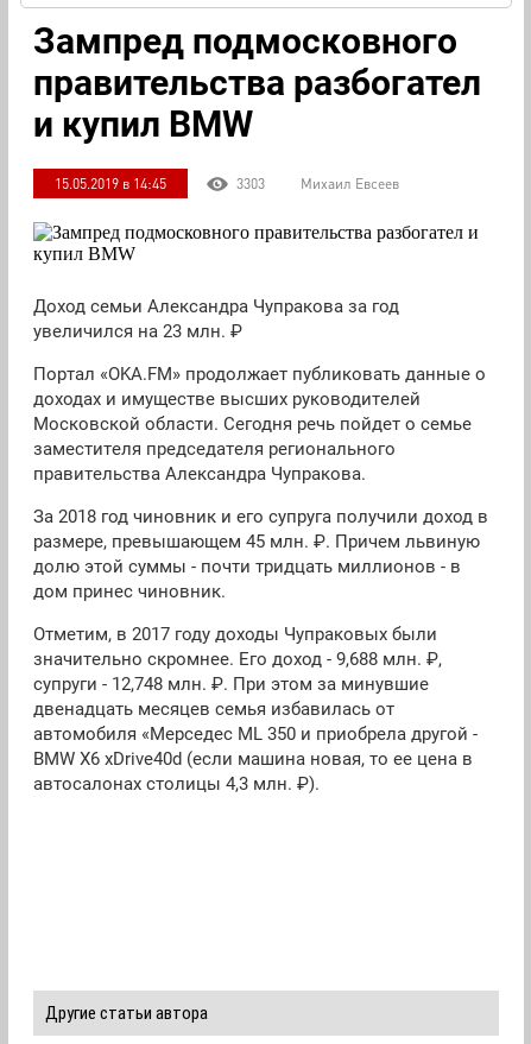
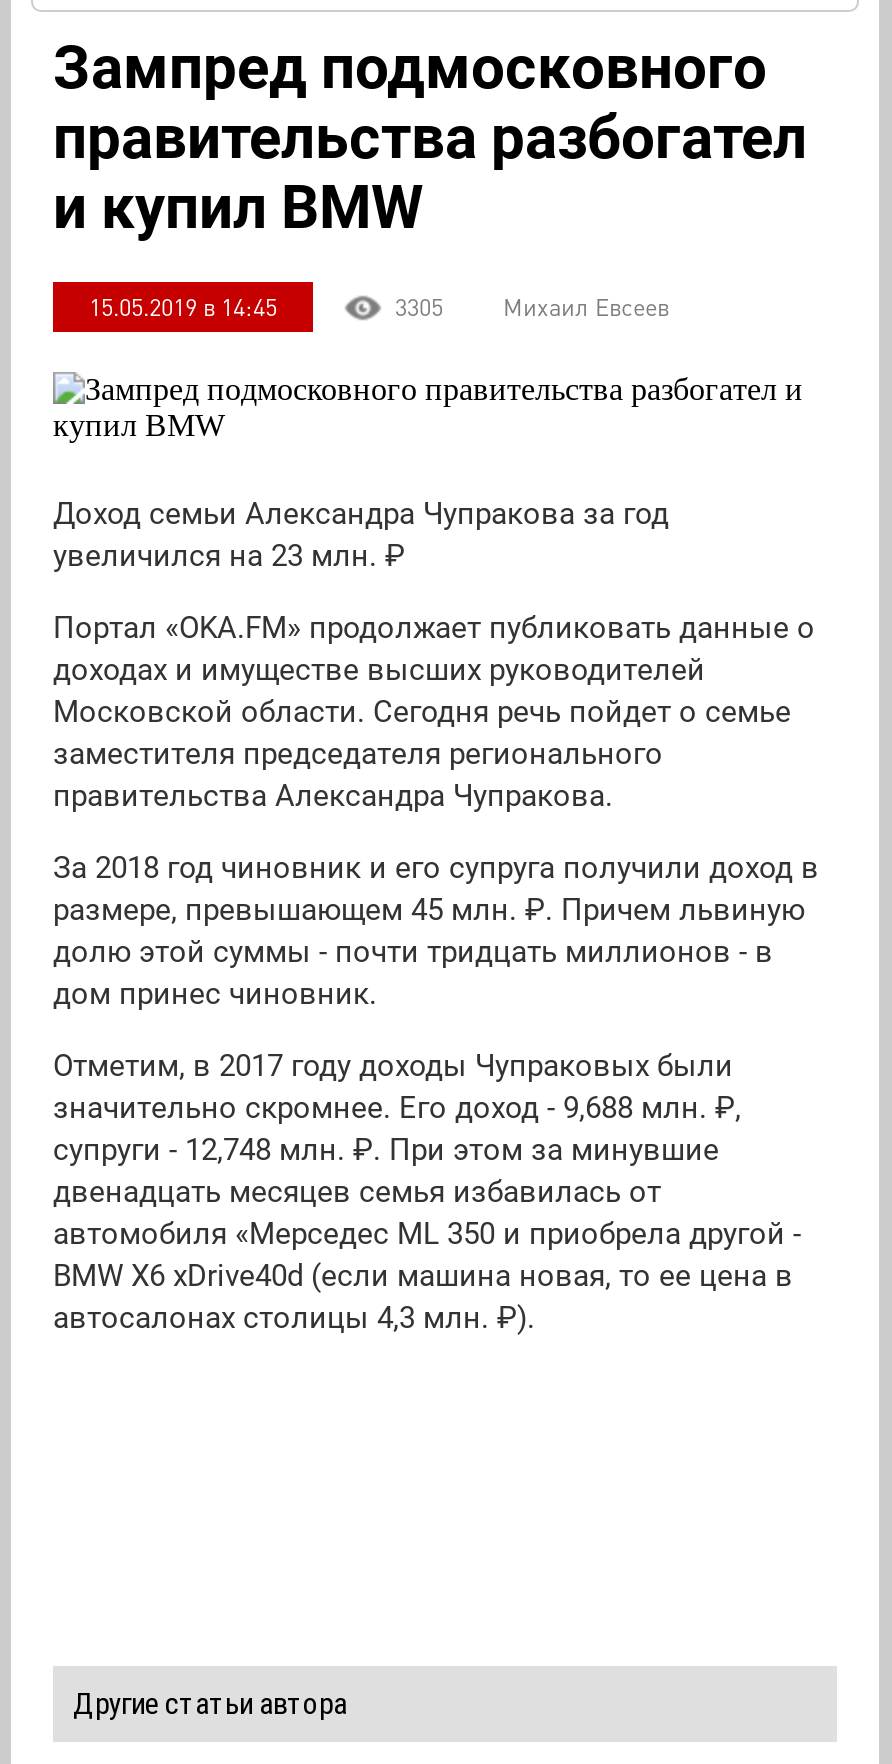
[236,175,399,192] 3303 Михаил Евсеев -> [395,292,669,322] 3305 Михаил Евсеев

